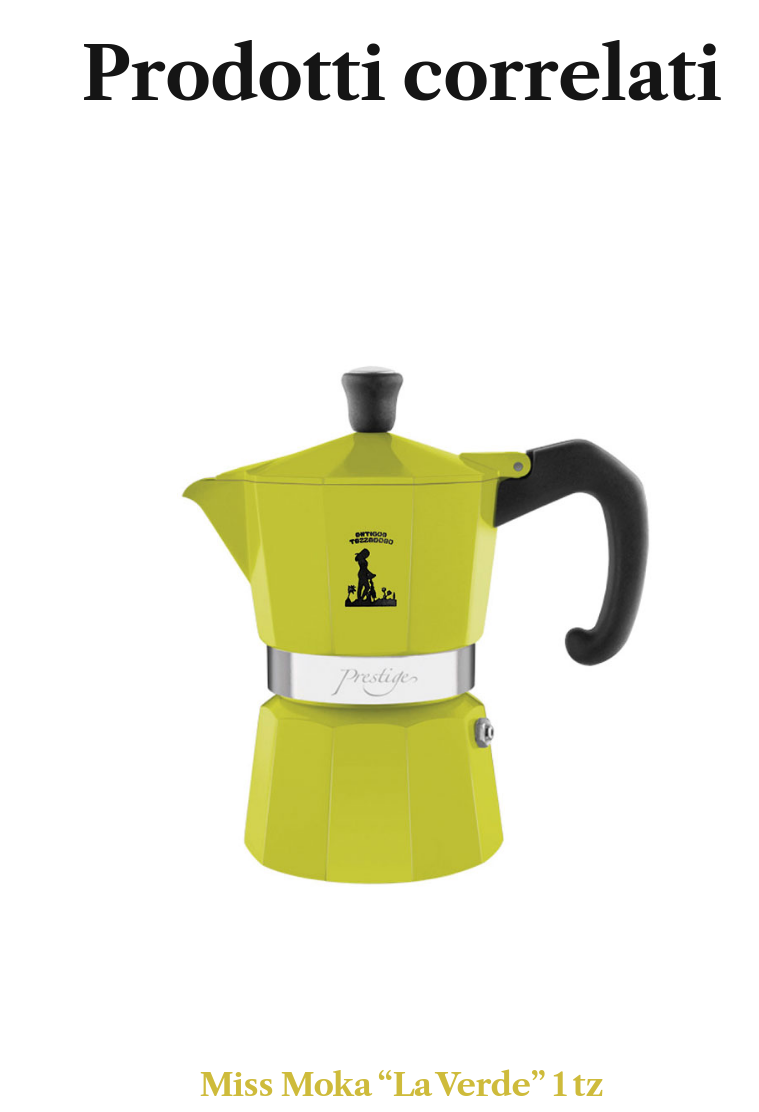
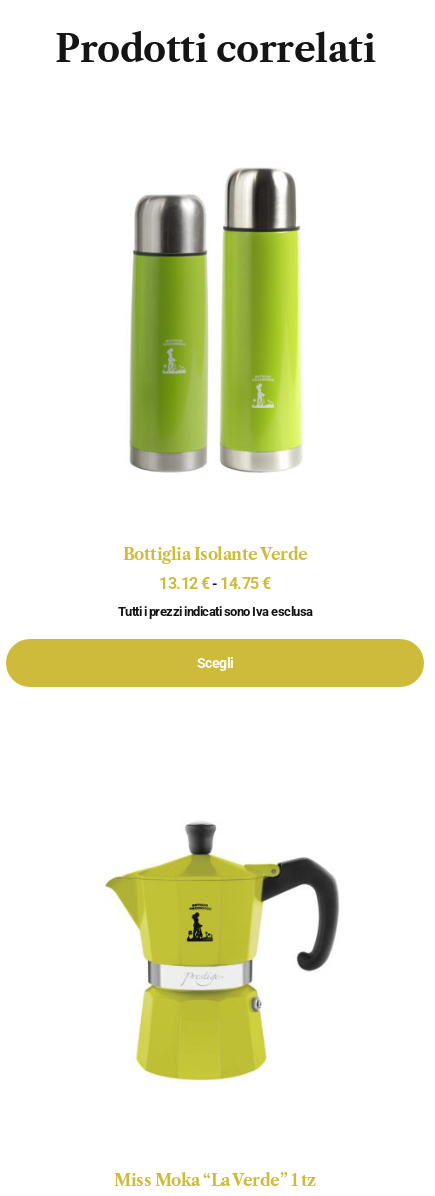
none -> [117,544,312,671] Bottiglia Isolante Verde | 13.12 € - 14.75 € | Tutti i prezzi indicati sono Iva esclusa | Scegli
none -> [129,194,209,473] [image]
none -> [219,167,303,473] [image]

